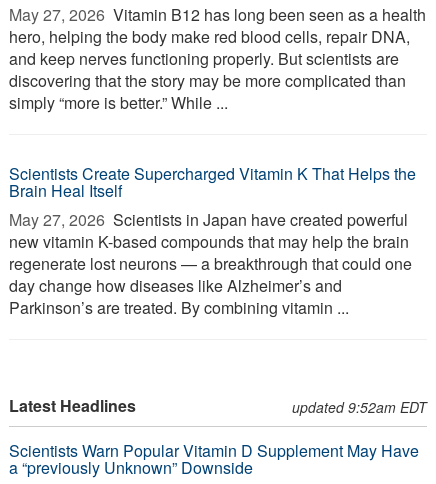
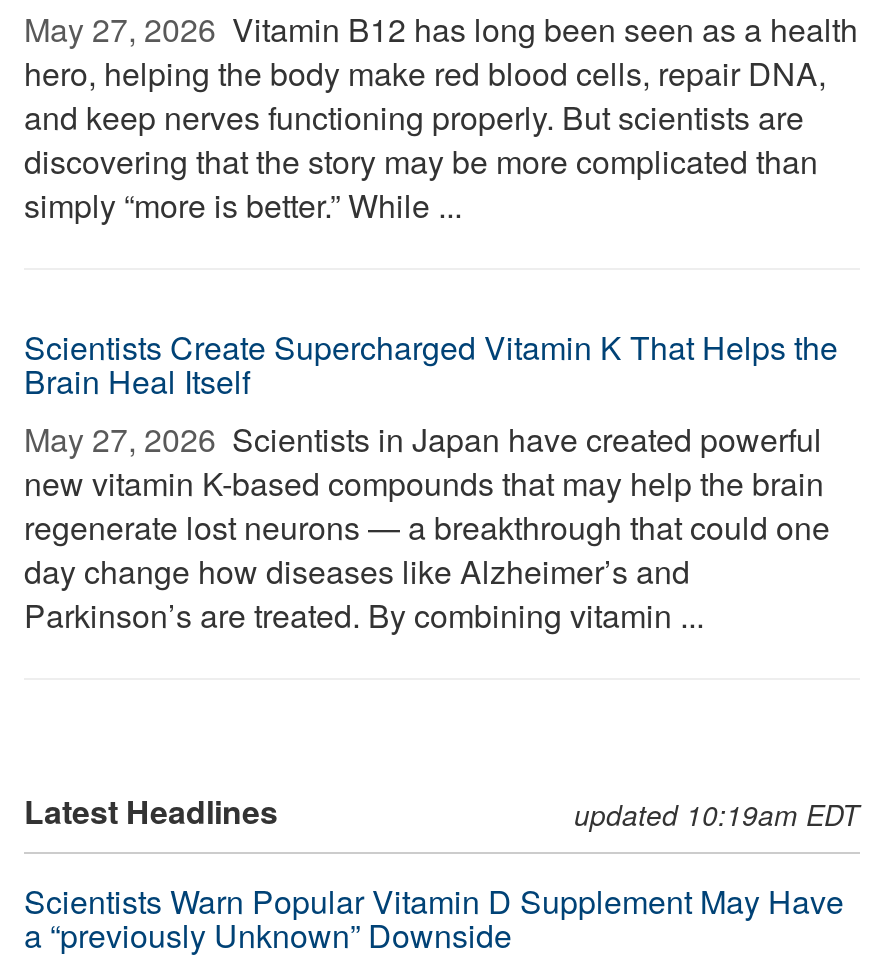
[292,397,427,417] updated 9:52am EDT -> [574,794,860,834] updated 10:19am EDT

